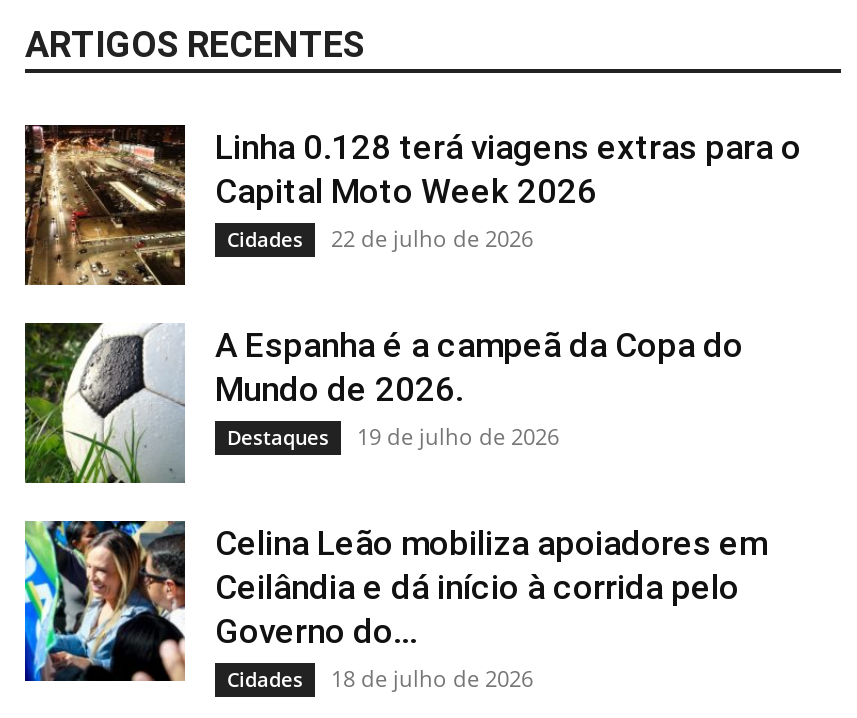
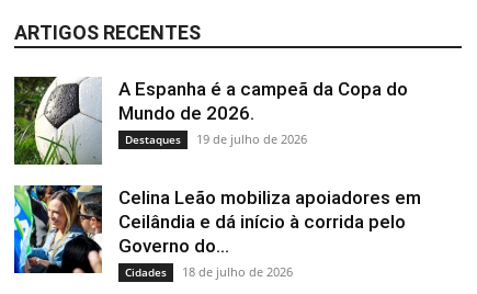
[23,123,801,287] [image] | Linha 0.128 terá viagens extras para o | Capital Moto Week 2026 | Cidades | 22 de julho de 2026 -> none

